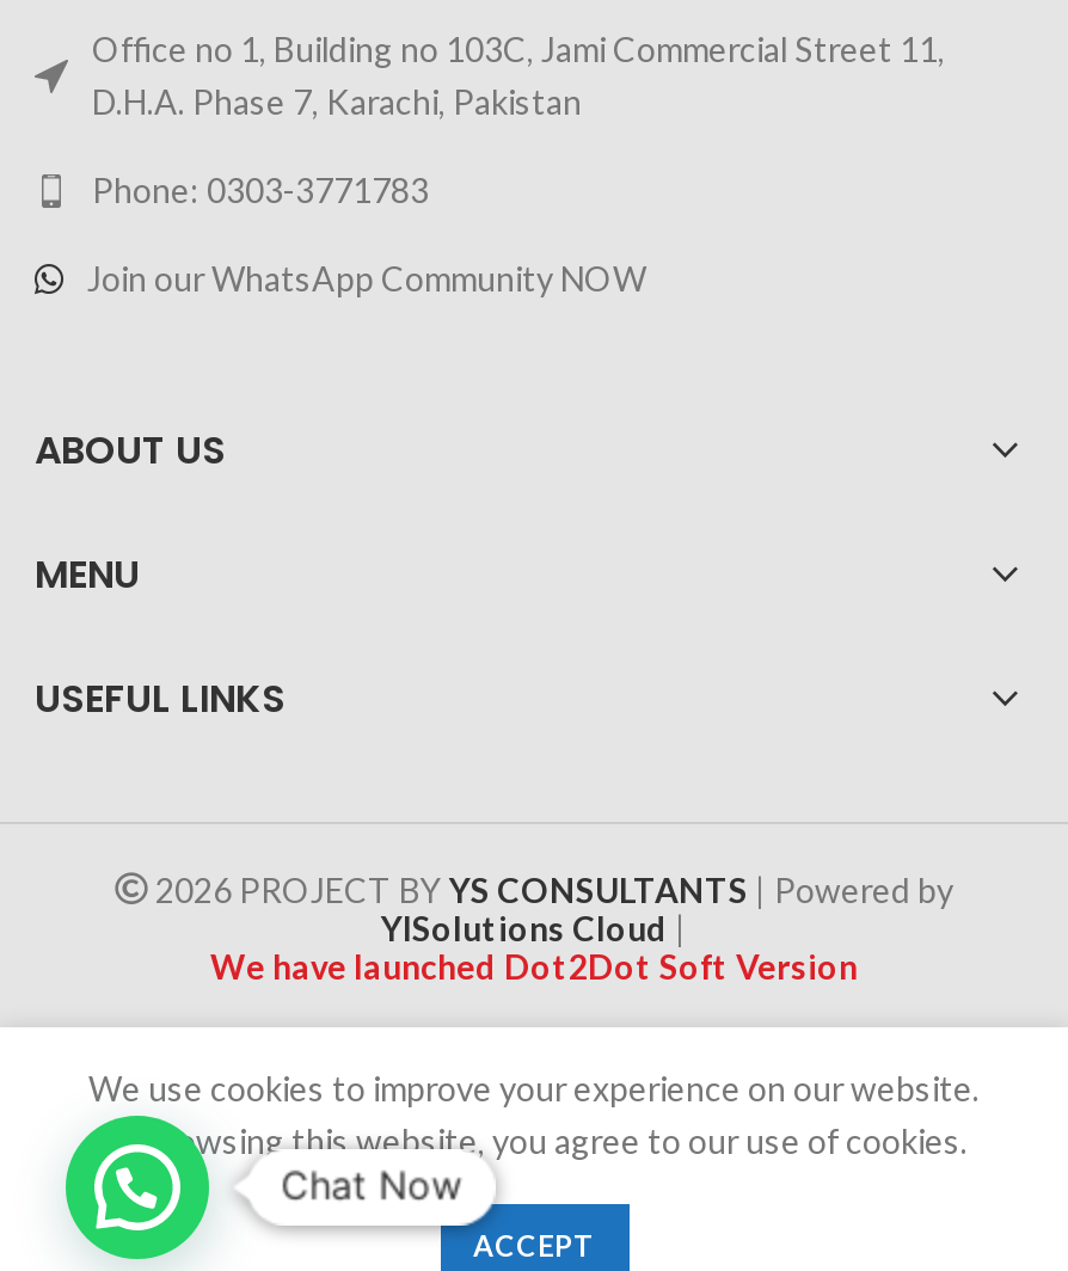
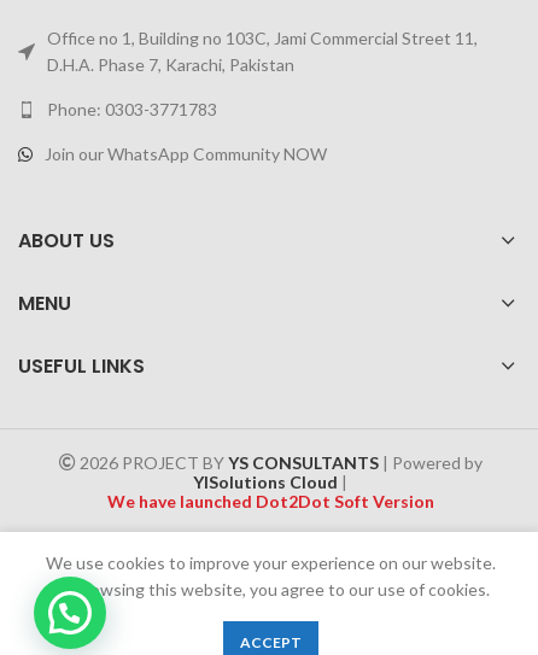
[281,1161,462,1209] Chat Now -> none

